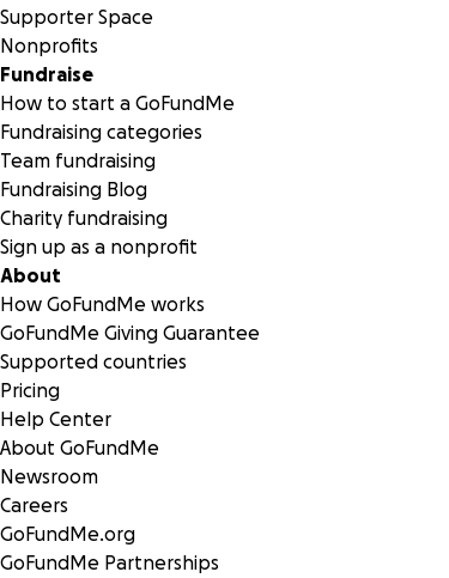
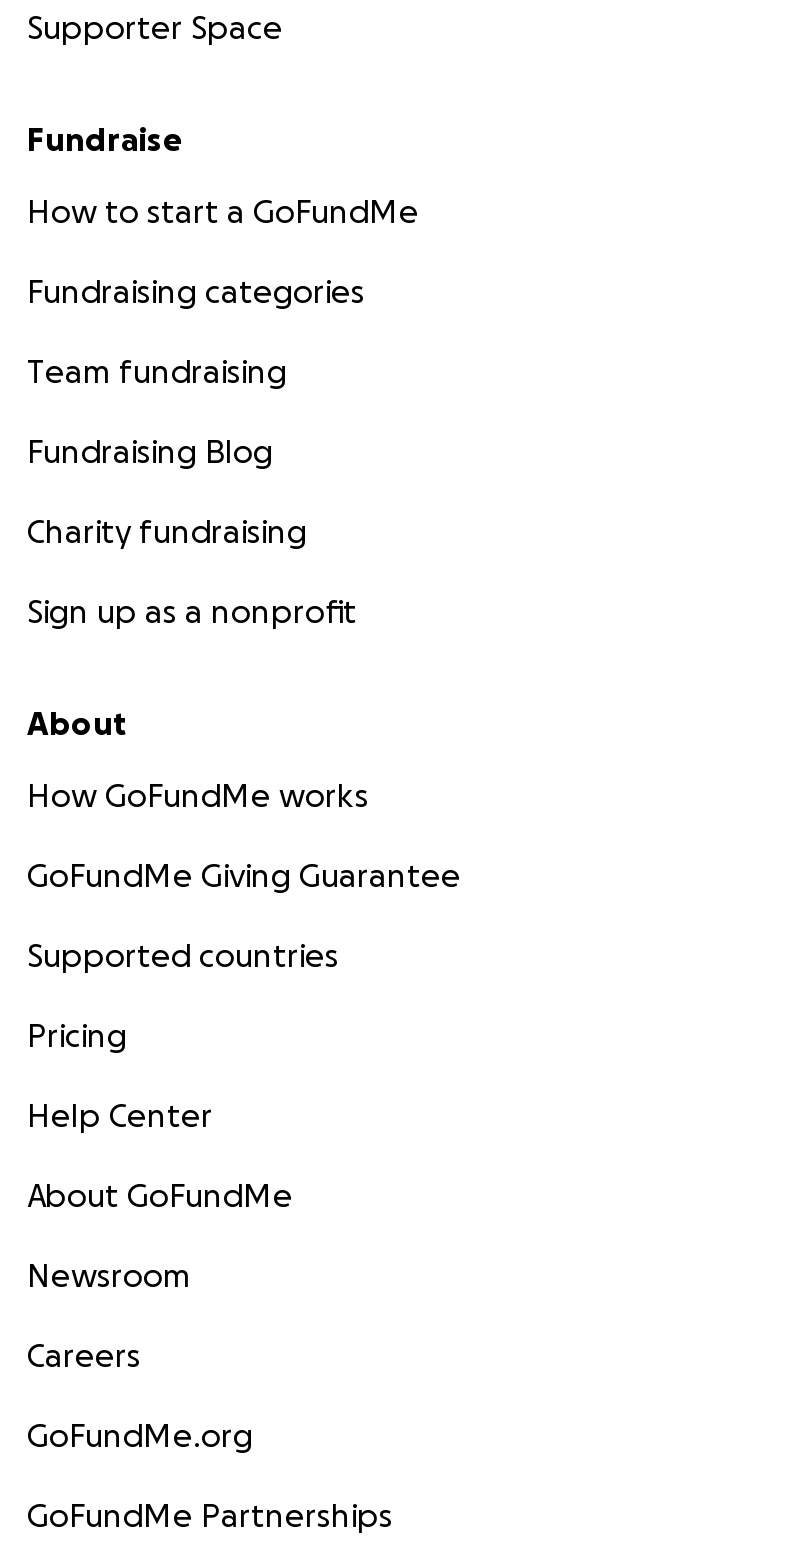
[0,35,98,56] Nonprofits -> none

